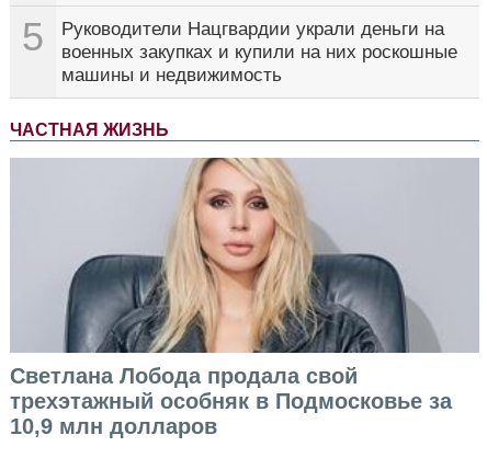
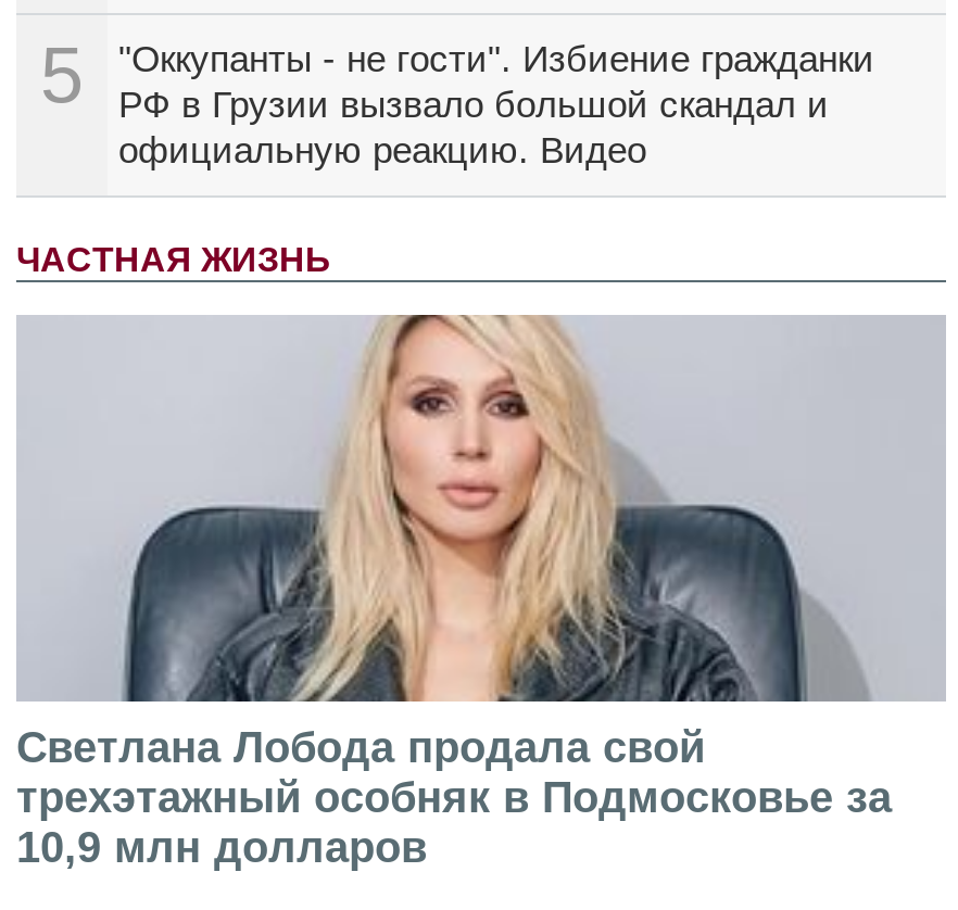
[61,19,457,86] Руководители Нацгвардии украли деньги на | военных закупках и купили на них роскошные | машины и недвижимость -> [118,40,874,172] "Оккупанты - не гости". Избиение гражданки | РФ в Грузии вызвало большой скандал и | официальную реакцию. Видео

